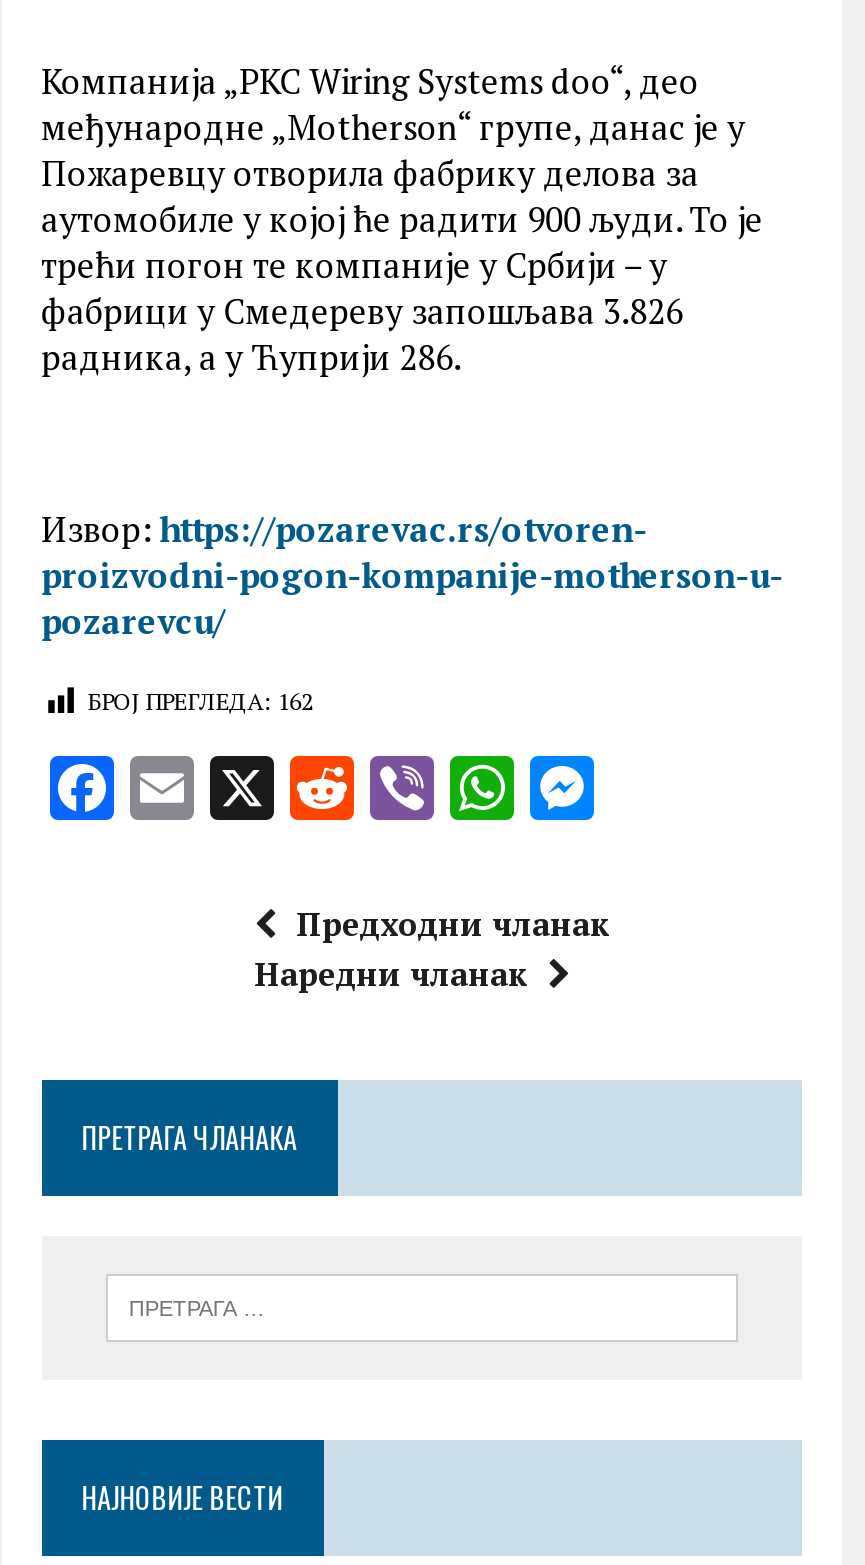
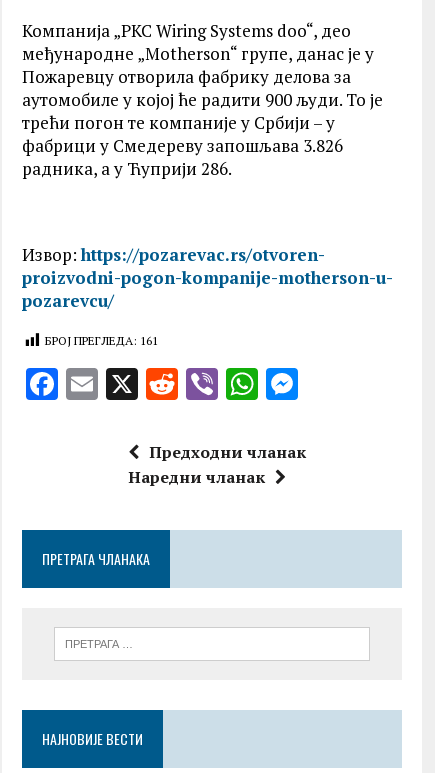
[87,686,313,716] БРОЈ ПРЕГЛЕДА: 162 -> [45,333,158,348] БРОЈ ПРЕГЛЕДА: 161

